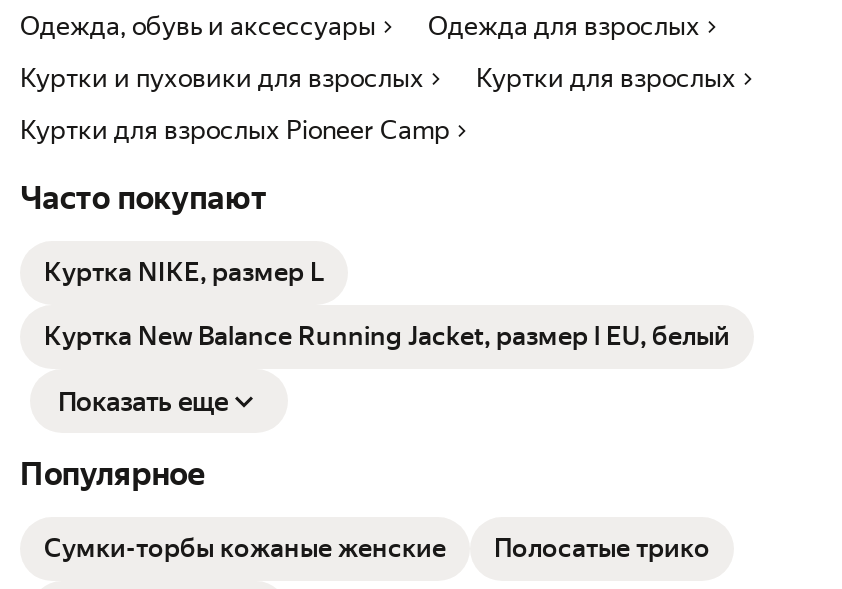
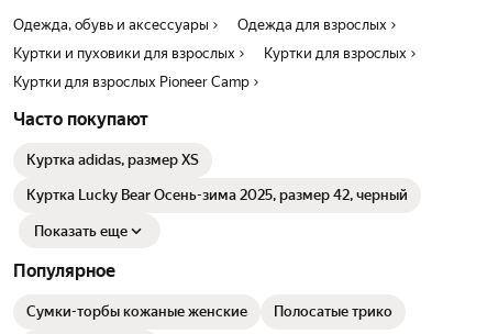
[44,258,324,288] Куртка NIKE, размер L -> [26,152,199,168] Куртка adidas, размер XS
[44,322,730,352] Куртка New Balance Running Jacket, размер l EU, белый -> [26,187,408,204] Куртка Lucky Bear Осень-зима 2025, размер 42, черный

